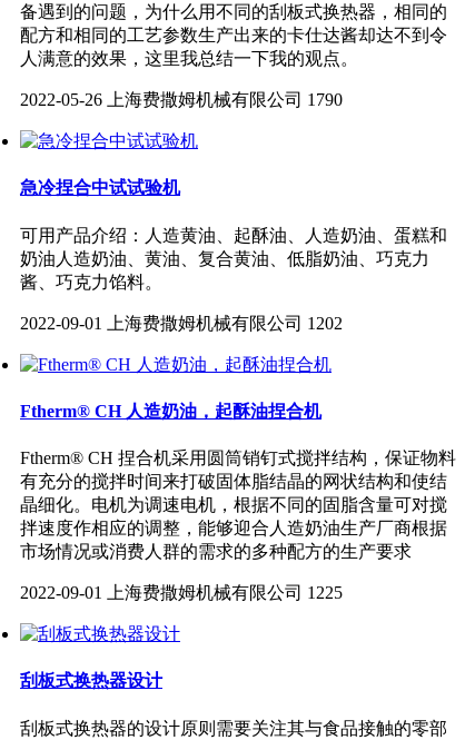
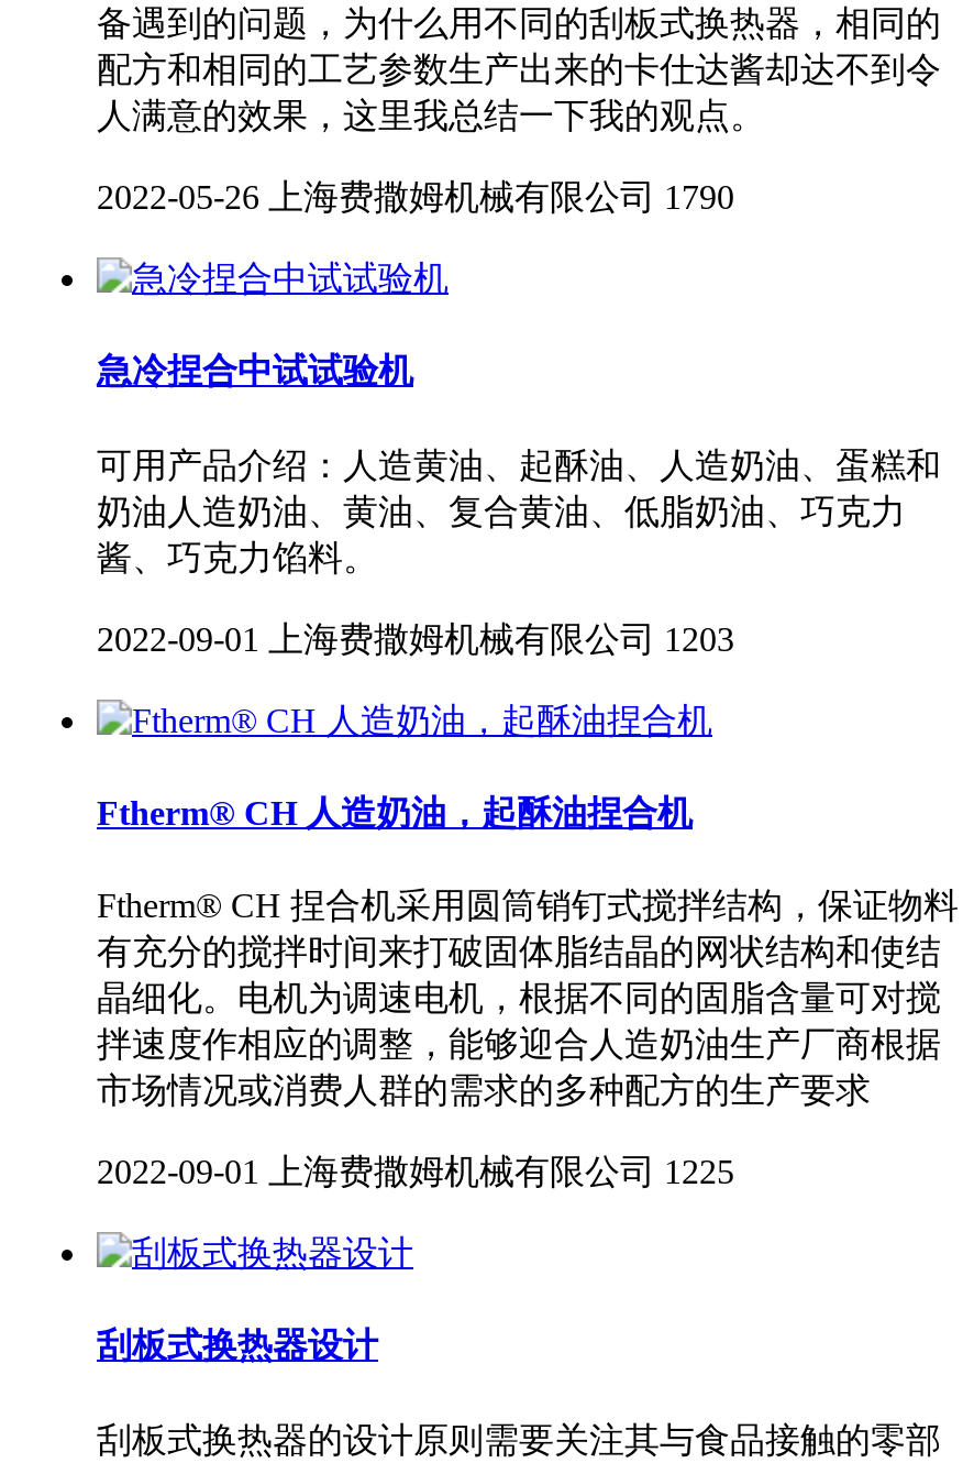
[20,313,343,332] 2022-09-01 上海费撒姆机械有限公司 1202 -> [97,620,734,657] 2022-09-01 上海费撒姆机械有限公司 1203

